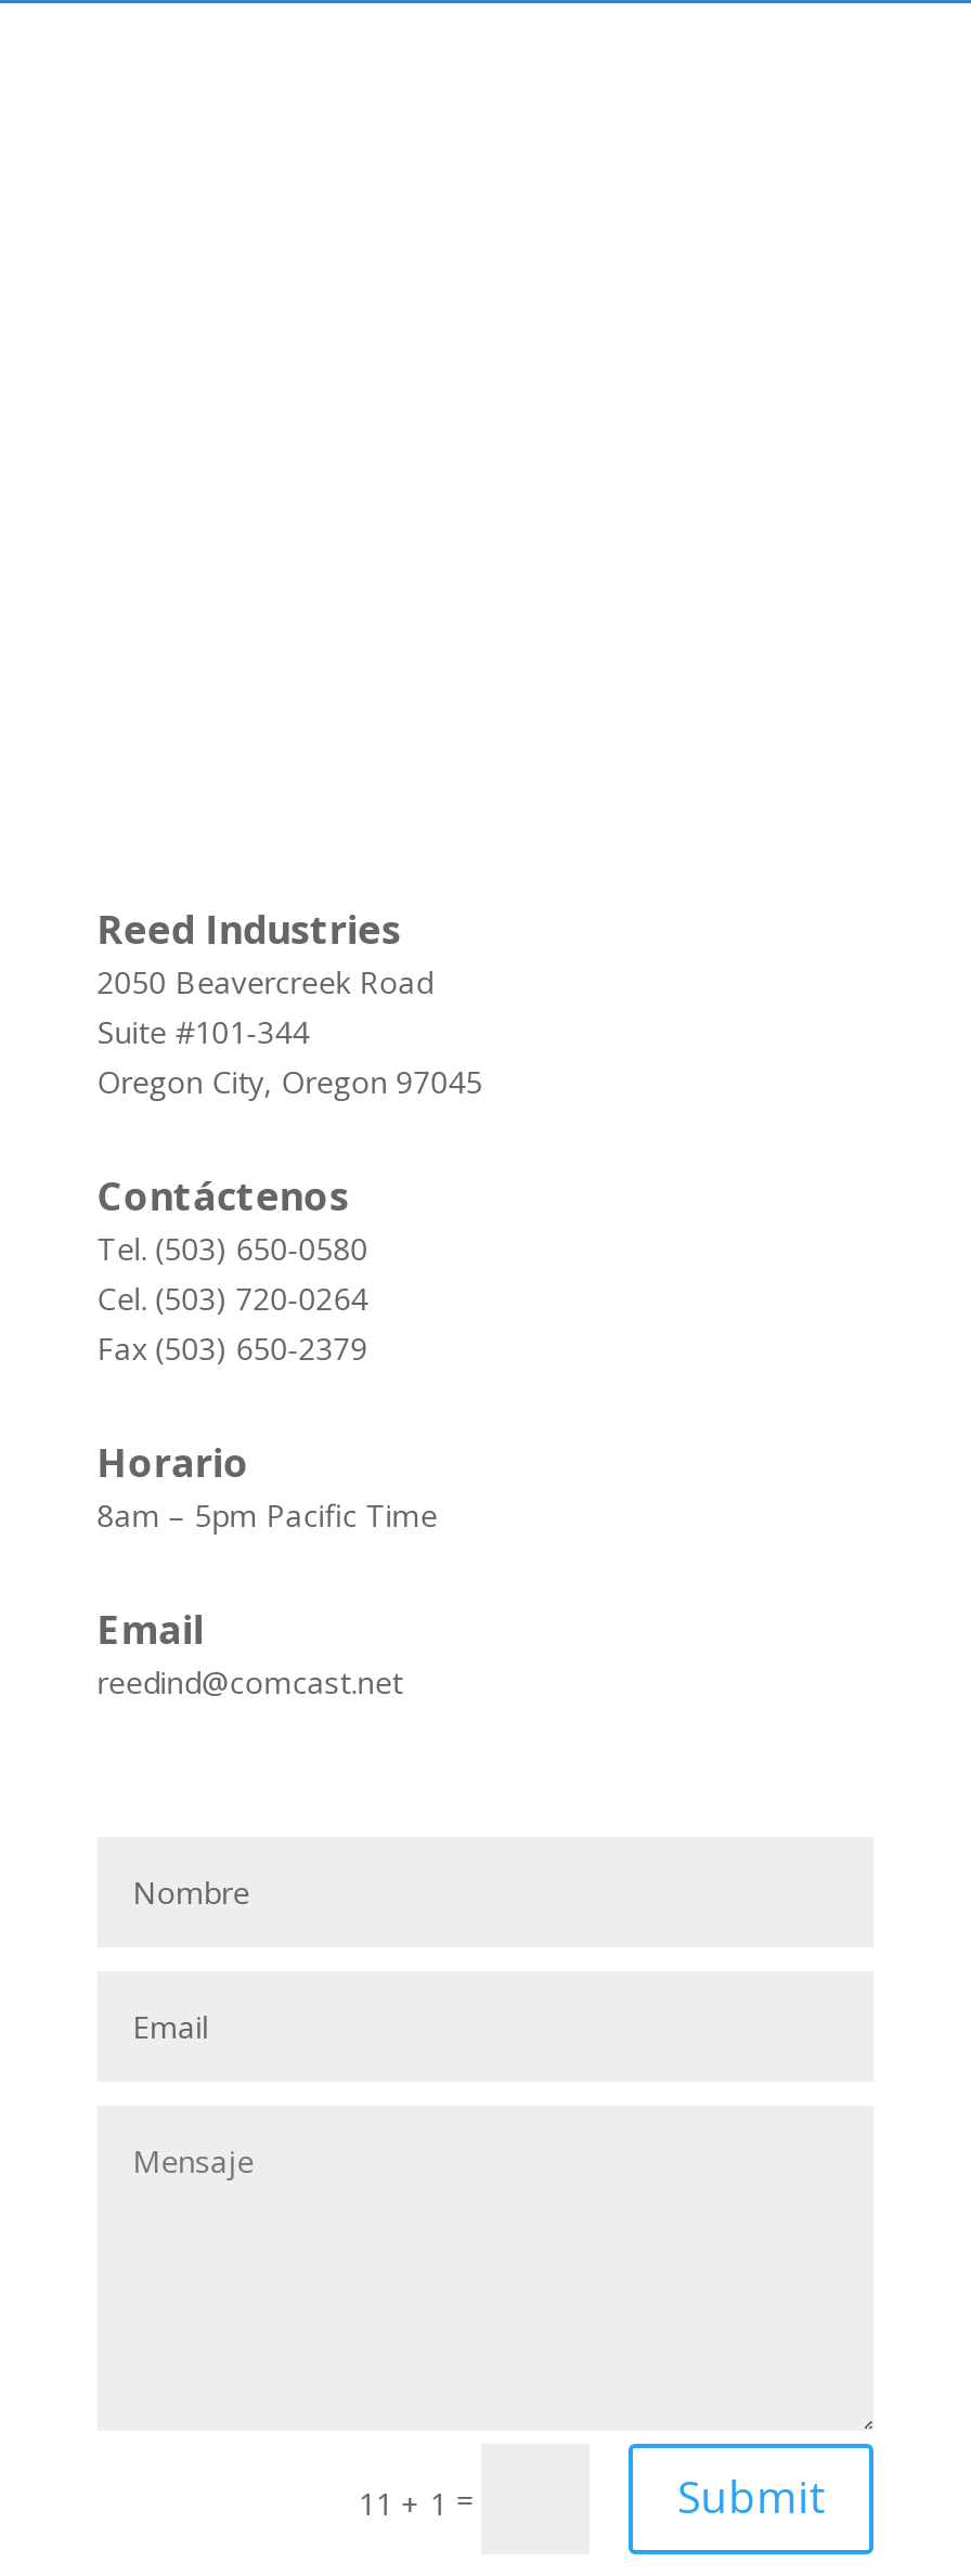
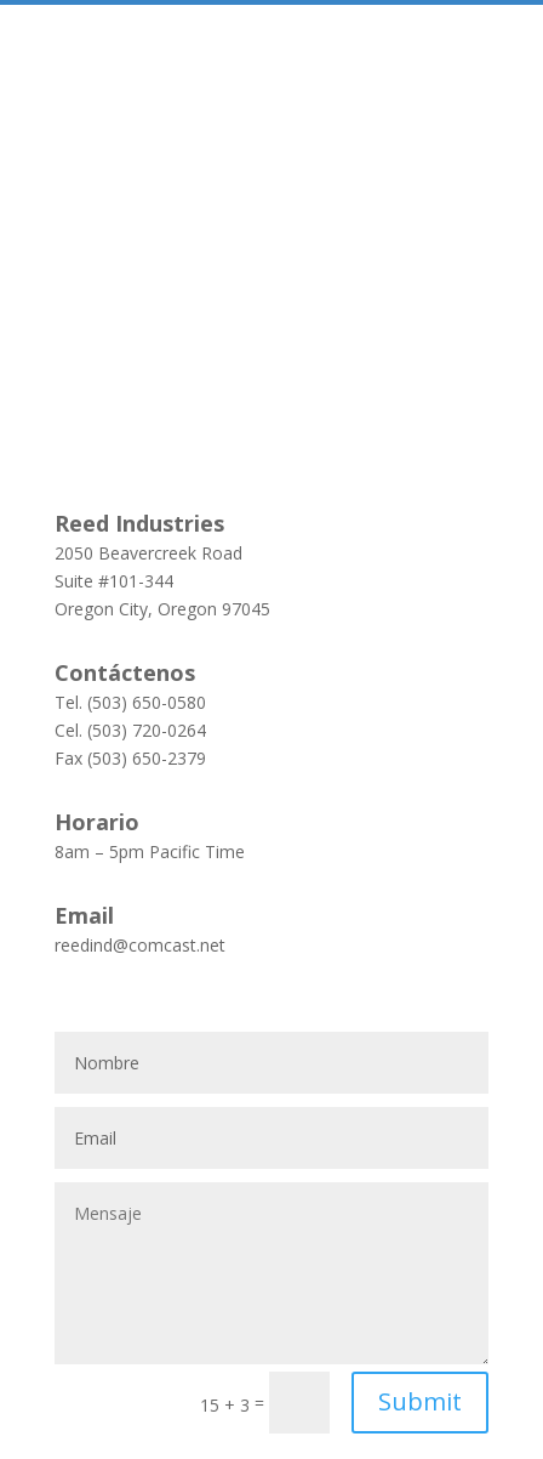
[358,2478,482,2523] 11 + 1 = -> [200,1391,269,1416] 15 + 3 =

